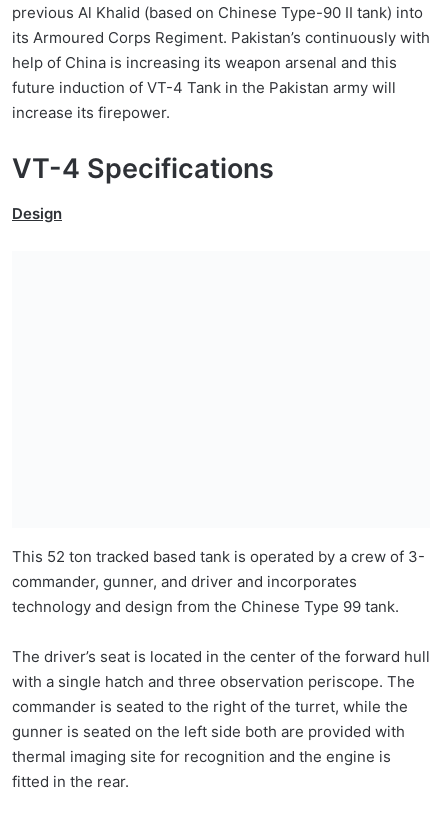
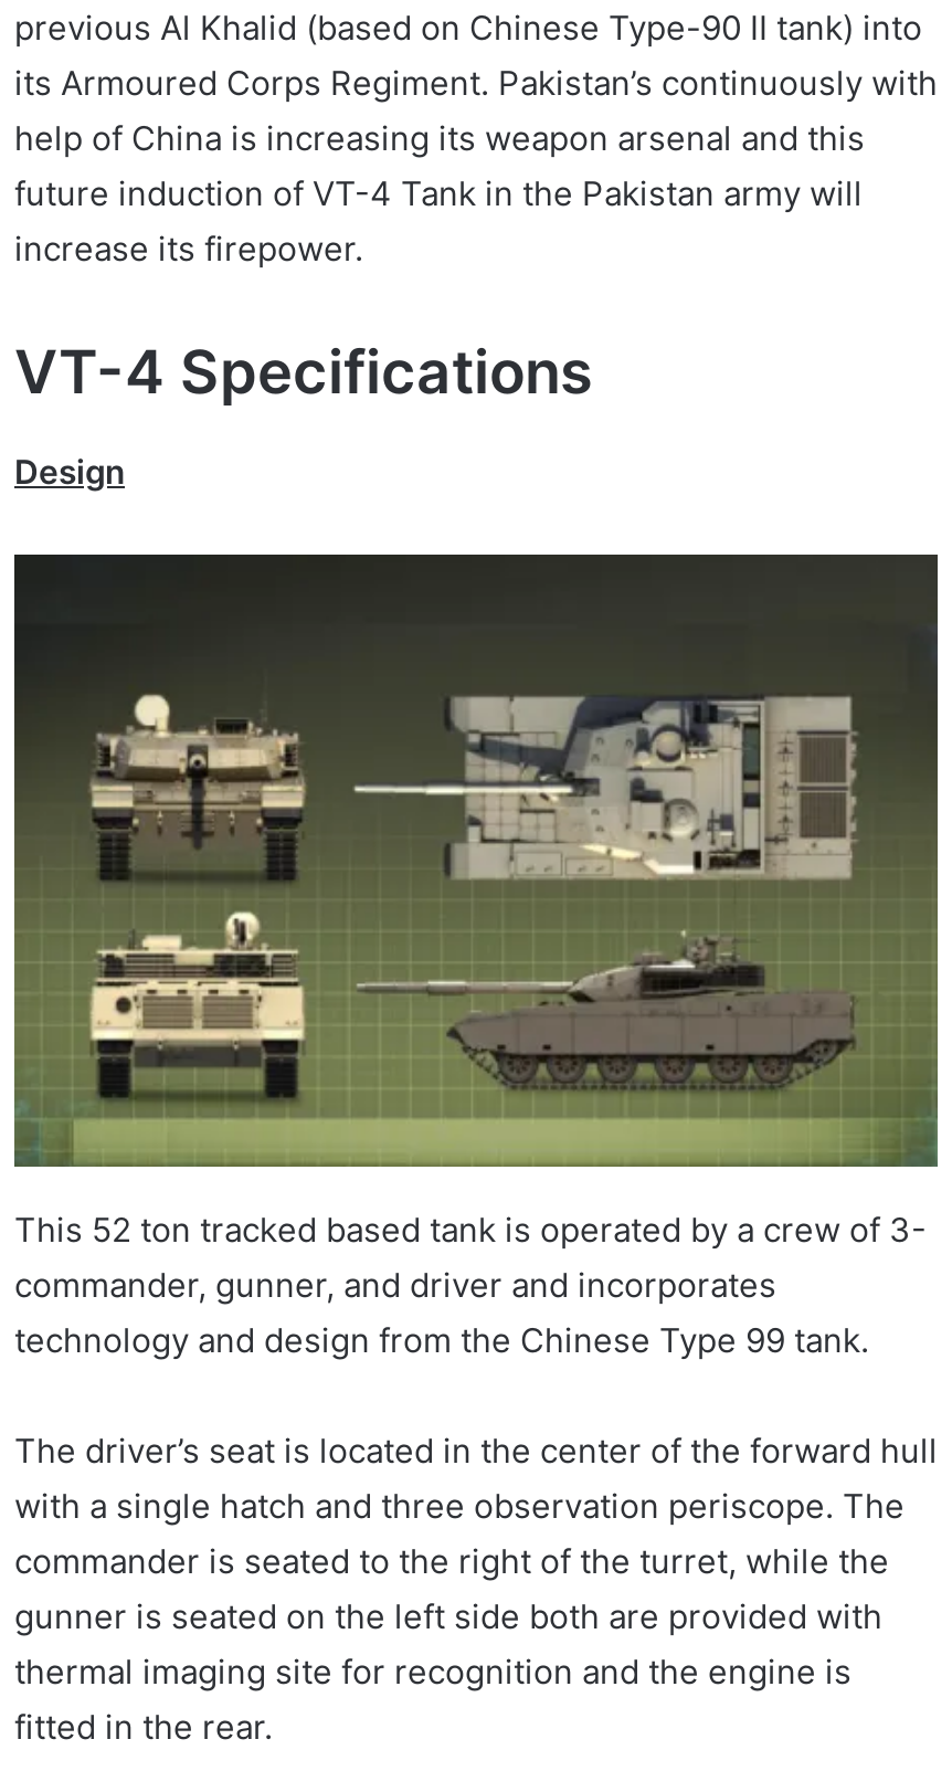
none -> [12,552,940,1169] [image]

